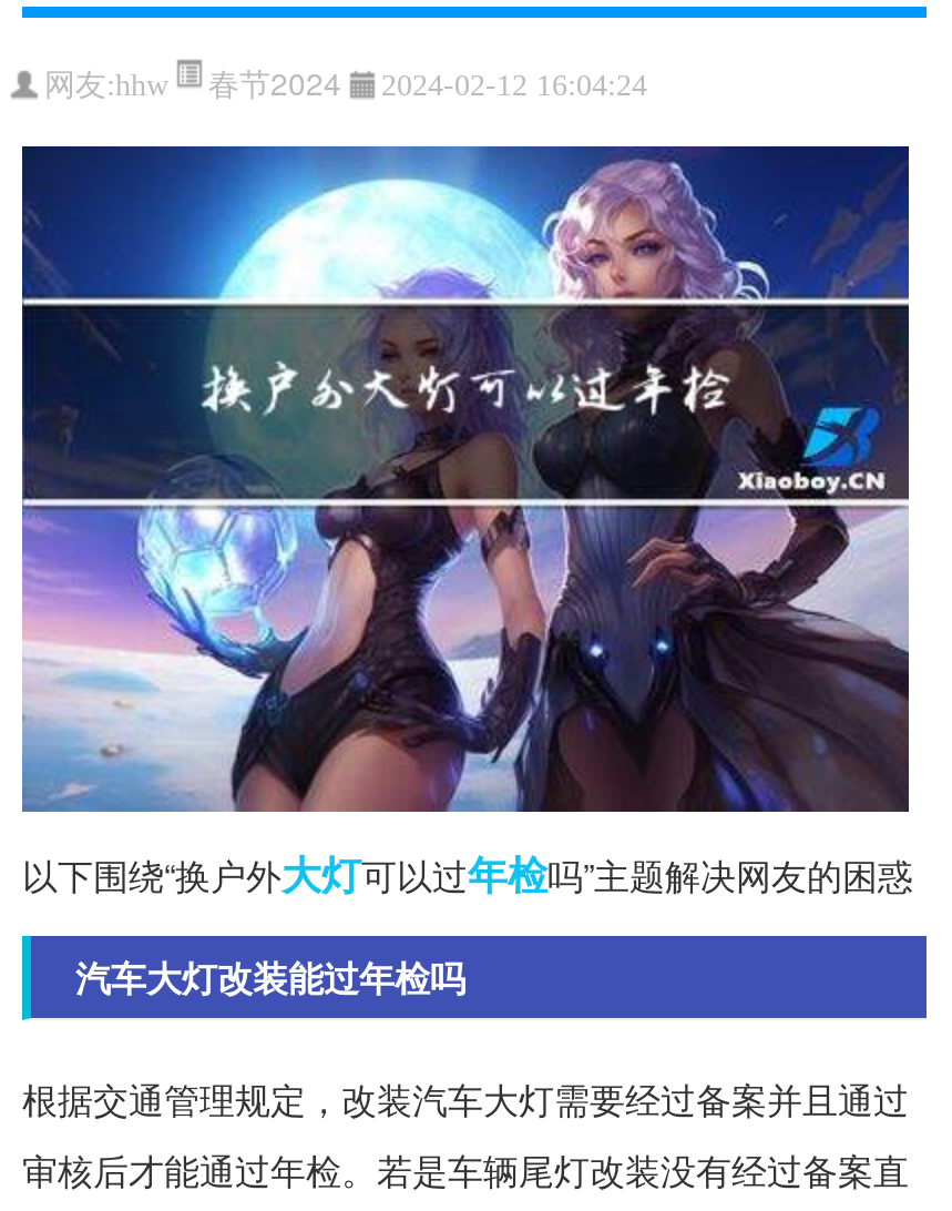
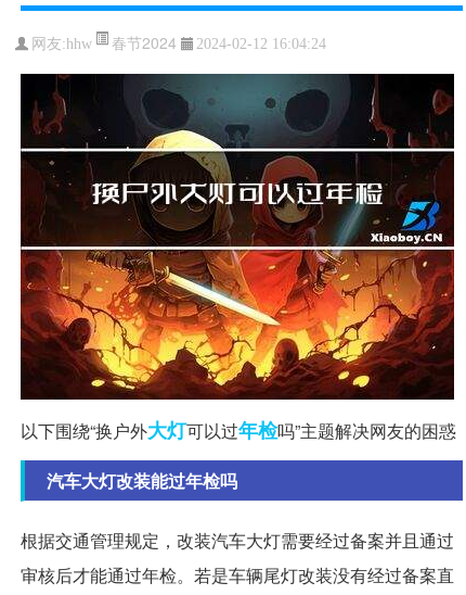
[20,144,911,814] [image] -> [20,73,455,401] [image]

